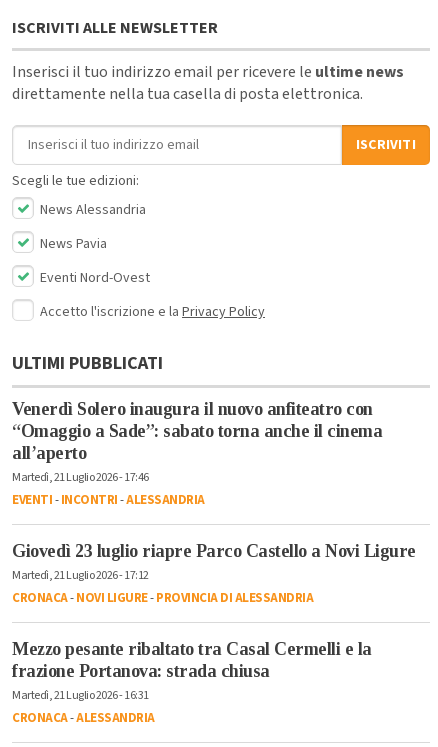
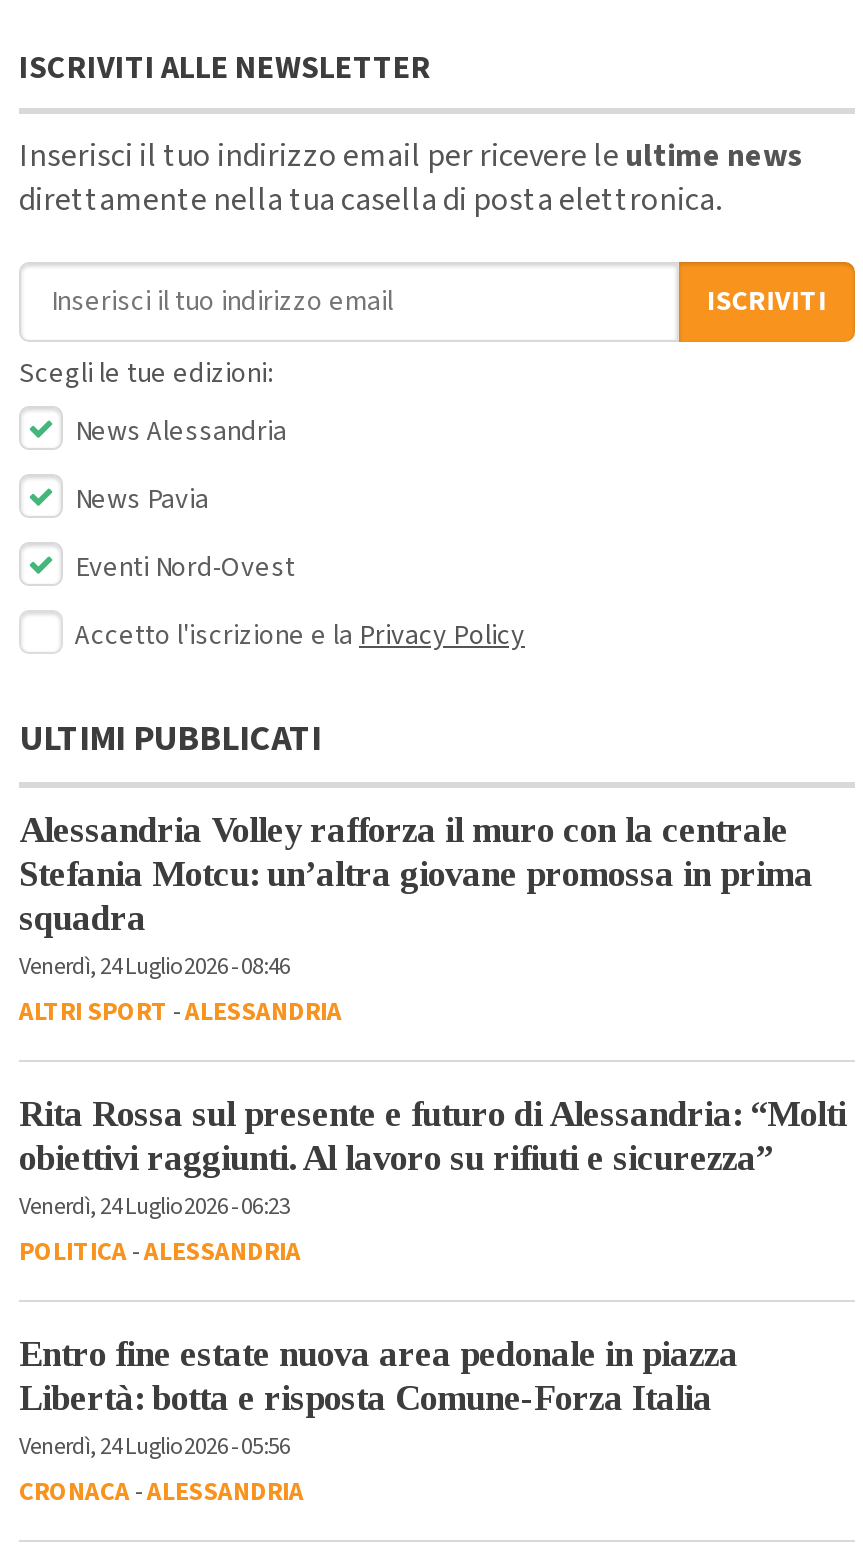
[12,399,382,509] Venerdì Solero inaugura il nuovo anfiteatro con | “Omaggio a Sade”: sabato torna anche il cinema | all’aperto | Martedì, 21 Luglio 2026 - 17:46 | EVENTI-INCONTRI-ALESSANDRIA -> [19,810,813,1030] Alessandria Volley rafforza il muro con la centrale | Stefania Motcu: un’altra giovane promossa in prima | squadra | Venerdì, 24 Luglio 2026 - 08:46 | ALTRI SPORT -ALESSANDRIA
[12,541,415,607] Giovedì 23 luglio riapre Parco Castello a Novi Ligure | Martedì, 21 Luglio 2026 - 17:12 | CRONACA-NOVI LIGURE-PROVINCIA DI ALESSANDRIA -> [19,1094,846,1270] Rita Rossa sul presente e futuro di Alessandria: “Molti | obiettivi raggiunti. Al lavoro su rifiuti e sicurezza” | Venerdì, 24 Luglio 2026 - 06:23 | POLITICA -ALESSANDRIA
[12,639,371,704] Mezzo pesante ribaltato tra Casal Cermelli e la | frazione Portanova: strada chiusa | Martedì, 21 Luglio 2026 - 16:31 -> [19,1334,738,1464] Entro fine estate nuova area pedonale in piazza | Libertà: botta e risposta Comune-Forza Italia | Venerdì, 24 Luglio 2026 - 05:56

